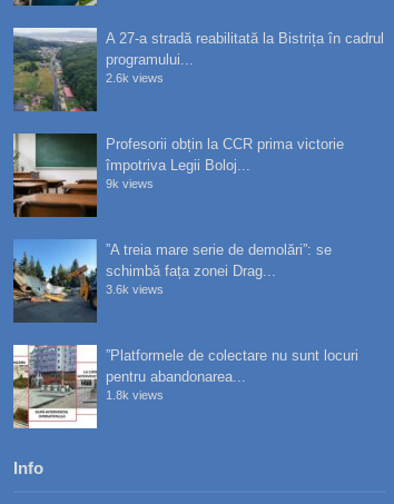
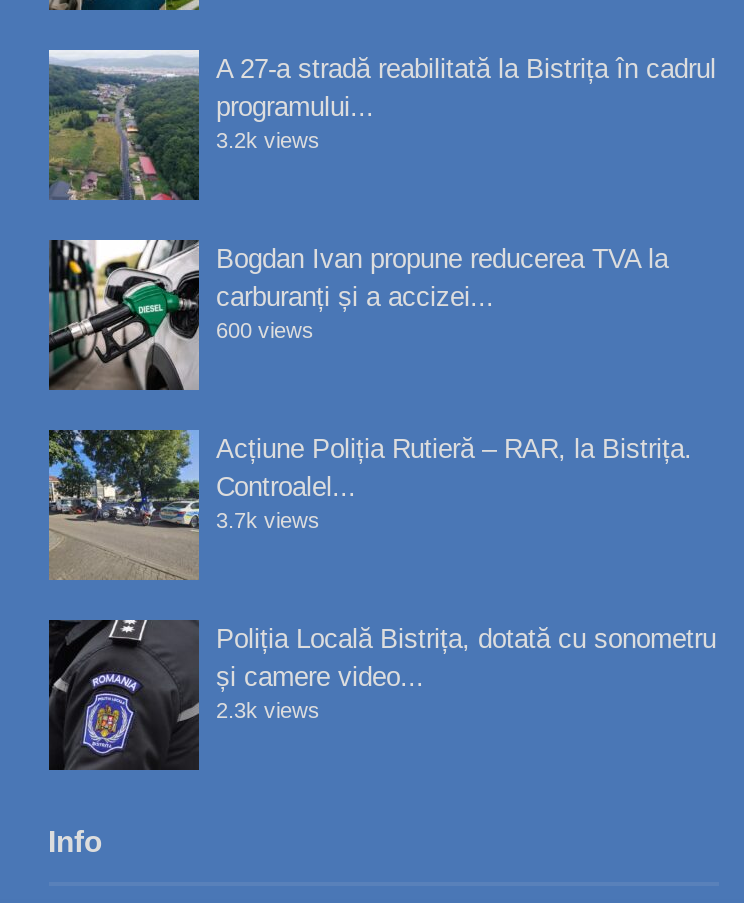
[106,71,164,84] 2.6k views -> [216,127,320,151] 3.2k views
[12,132,344,218] [image] | Profesorii obțin la CCR prima victorie | împotriva Legii Boloj... | 9k views -> [47,238,668,392] [image] | Bogdan Ivan propune reducerea TVA la | carburanți și a accizei... | 600 views
[12,239,332,324] [image] | ”A treia mare serie de demolări”: se | schimbă fața zonei Drag... | 3.6k views -> [47,428,692,582] [image] | Acțiune Poliția Rutieră – RAR, la Bistrița. | Controalel... | 3.7k views
[12,344,359,429] [image] | ”Platformele de colectare nu sunt locuri | pentru abandonarea... | 1.8k views -> [47,618,716,772] [image] | Poliția Locală Bistrița, dotată cu sonometru | și camere video... | 2.3k views

